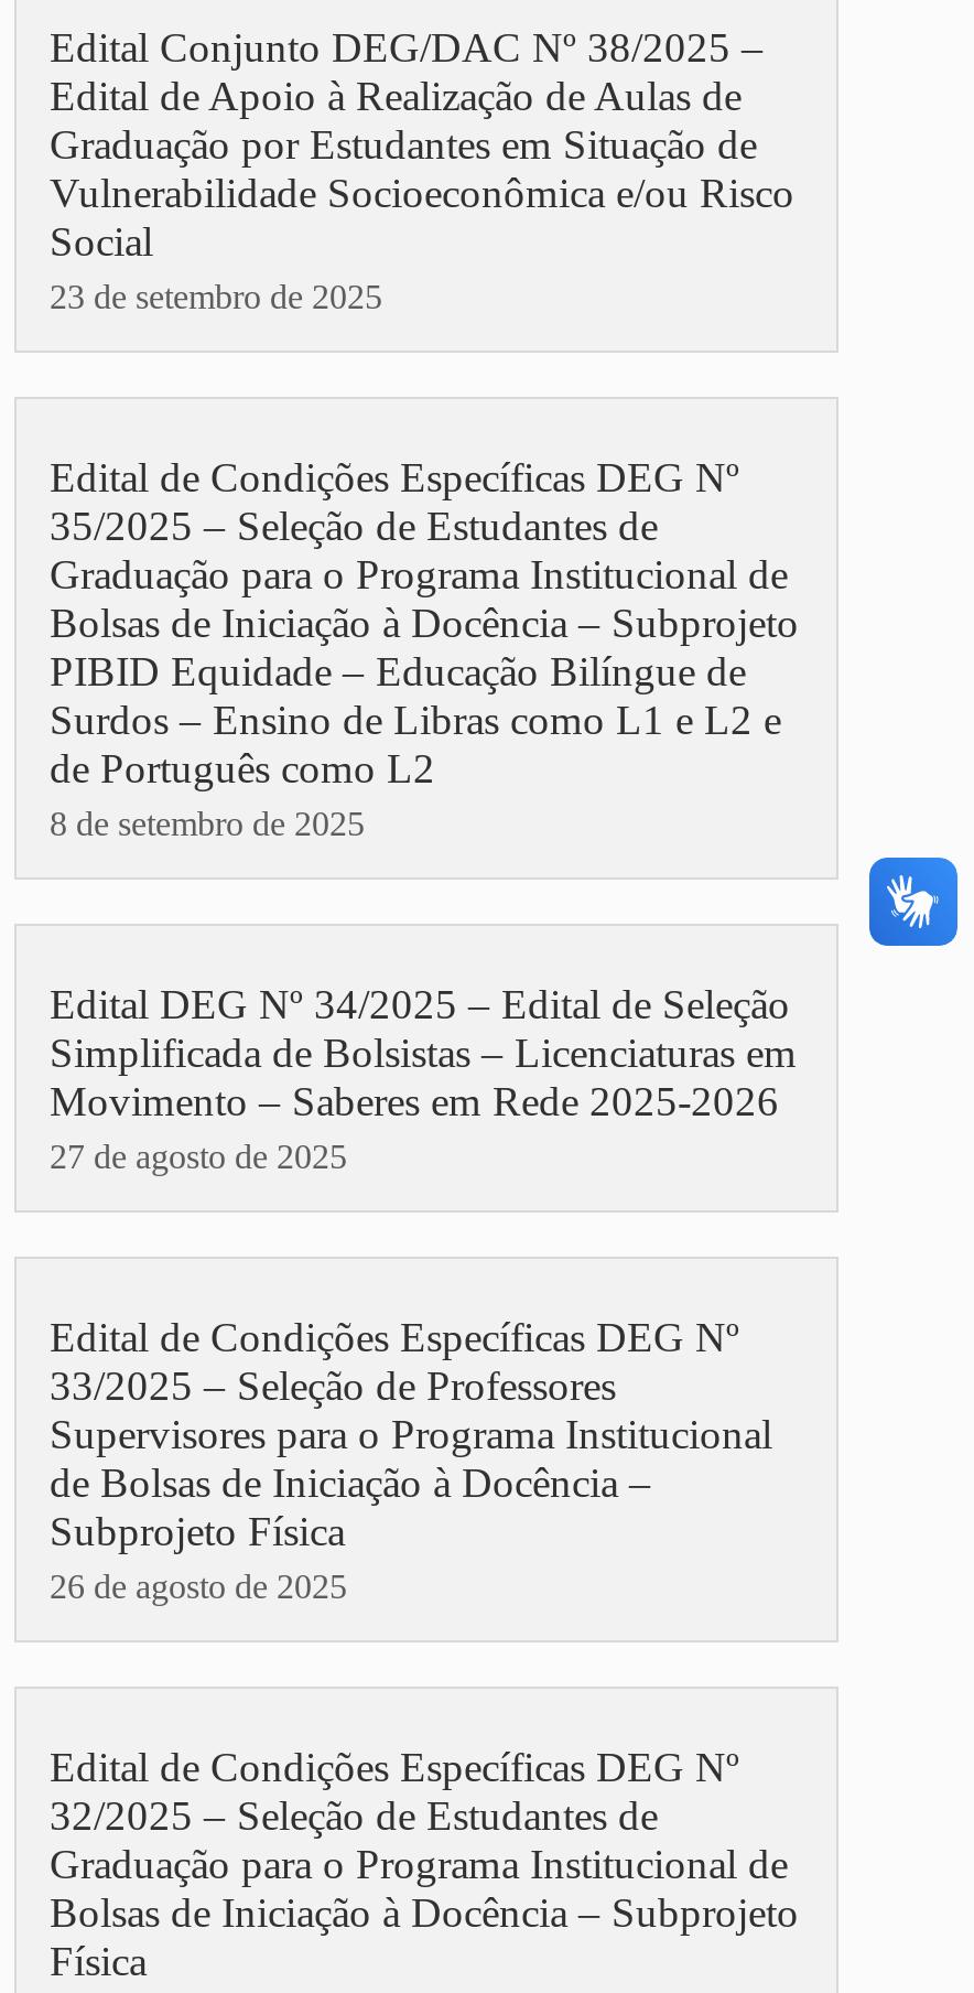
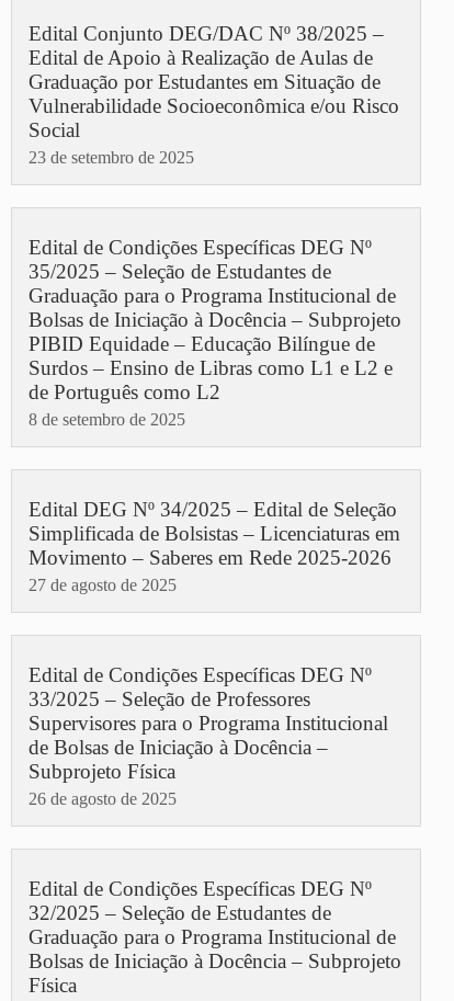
[867,855,960,948] [image] -> none

